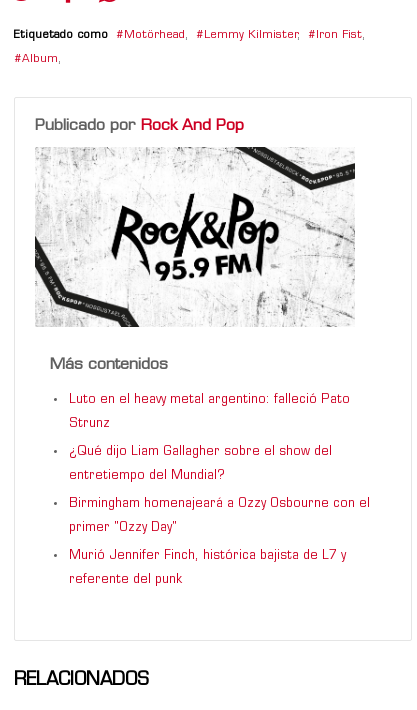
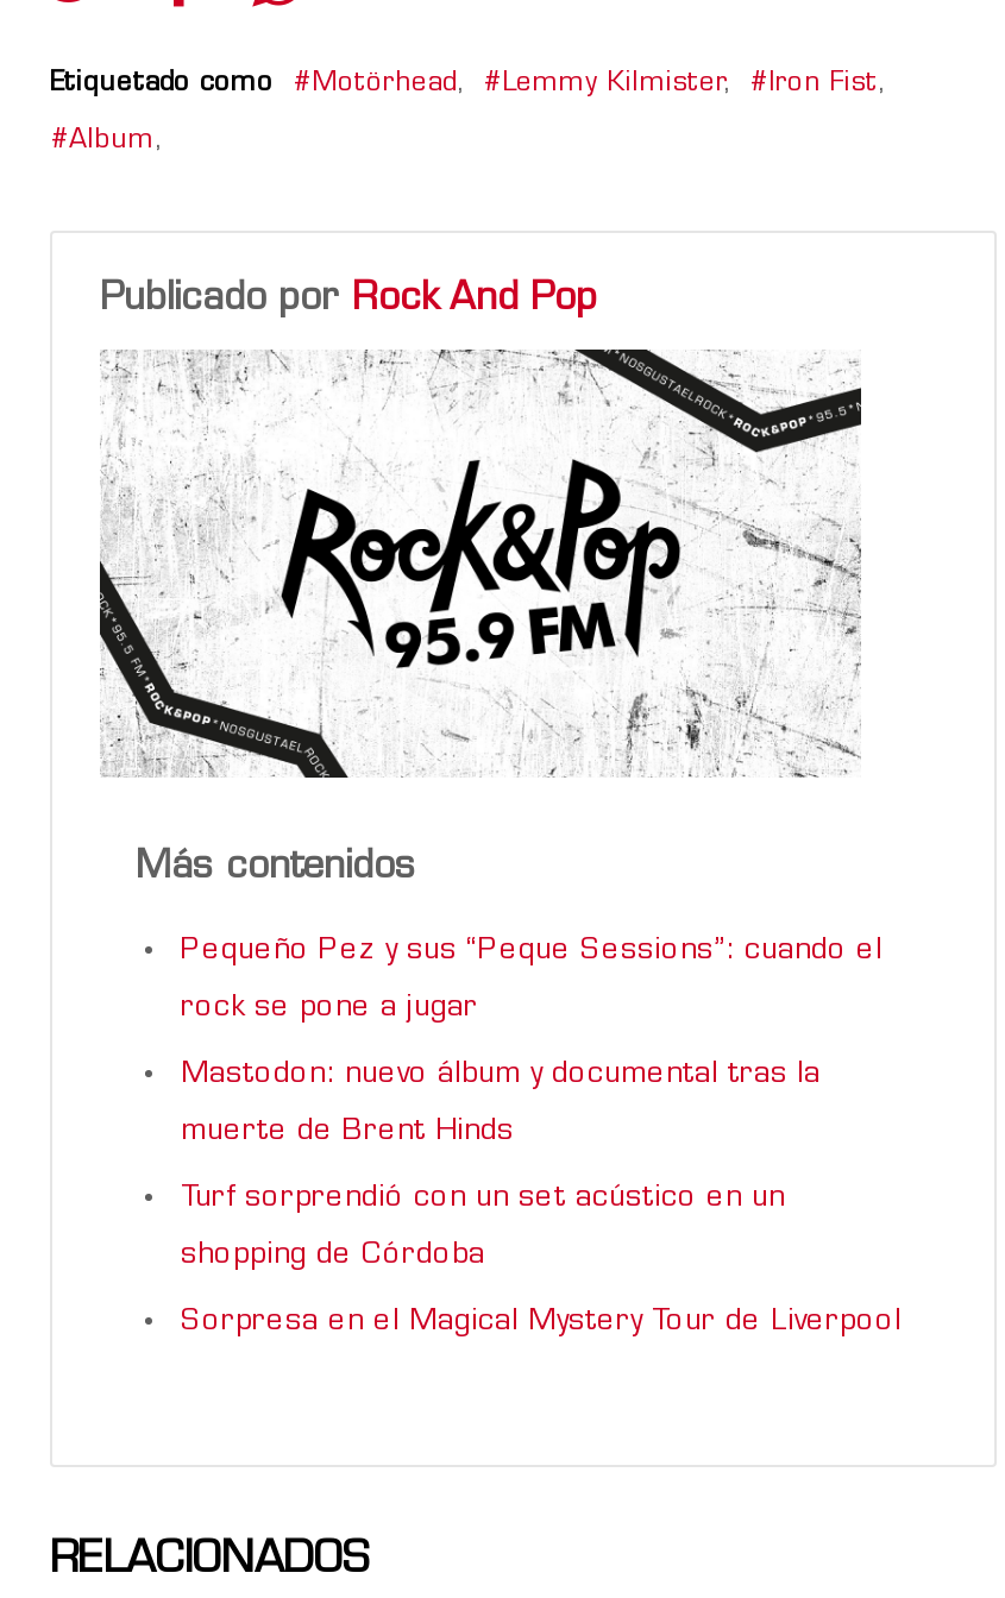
[69,394,370,586] Luto en el heavy metal argentino: falleció Pato | Strunz | ¿Qué dijo Liam Gallagher sobre el show del | entretiempo del Mundial? | Birmingham homenajeará a Ozzy Osbourne con el | primer "Ozzy Day" | Murió Jennifer Finch, histórica bajista de L7 y | referente del punk -> [181,937,902,1336] Pequeño Pez y sus “Peque Sessions”: cuando el | rock se pone a jugar | Mastodon: nuevo álbum y documental tras la | muerte de Brent Hinds | Turf sorprendió con un set acústico en un | shopping de Córdoba | Sorpresa en el Magical Mystery Tour de Liverpool

